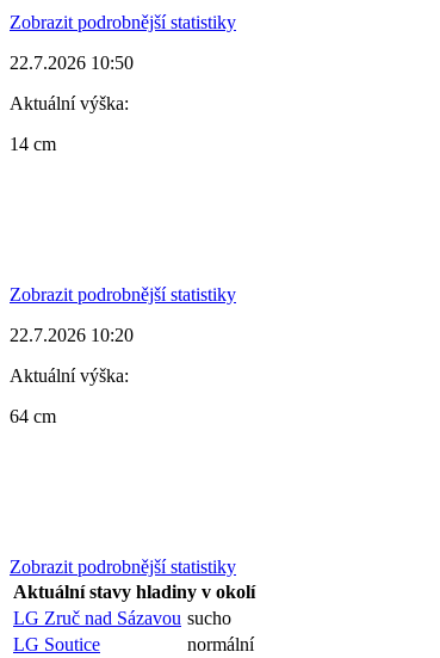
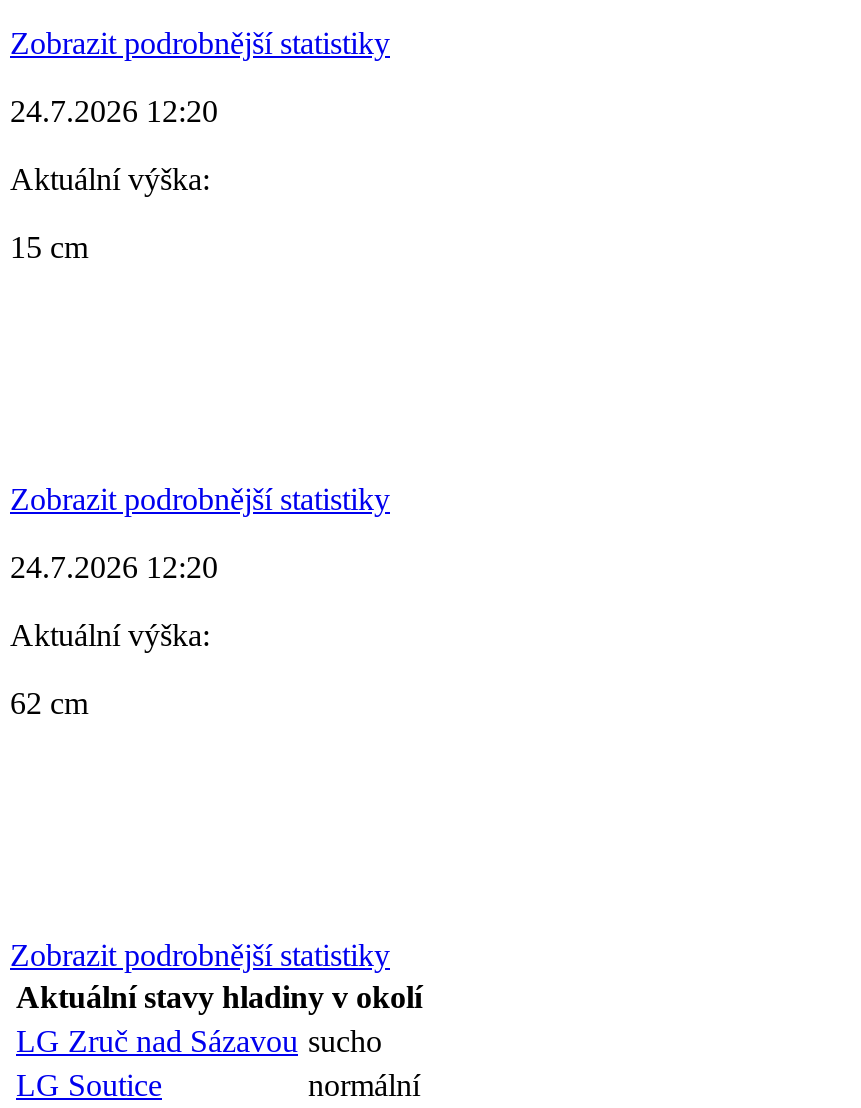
[10,52,134,73] 22.7.2026 10:50 -> [10,94,218,128] 24.7.2026 12:20
[10,134,56,154] 14 cm -> [10,230,88,264] 15 cm
[10,325,134,345] 22.7.2026 10:20 -> [10,550,218,584] 24.7.2026 12:20
[10,406,56,426] 64 cm -> [10,686,88,720] 62 cm

